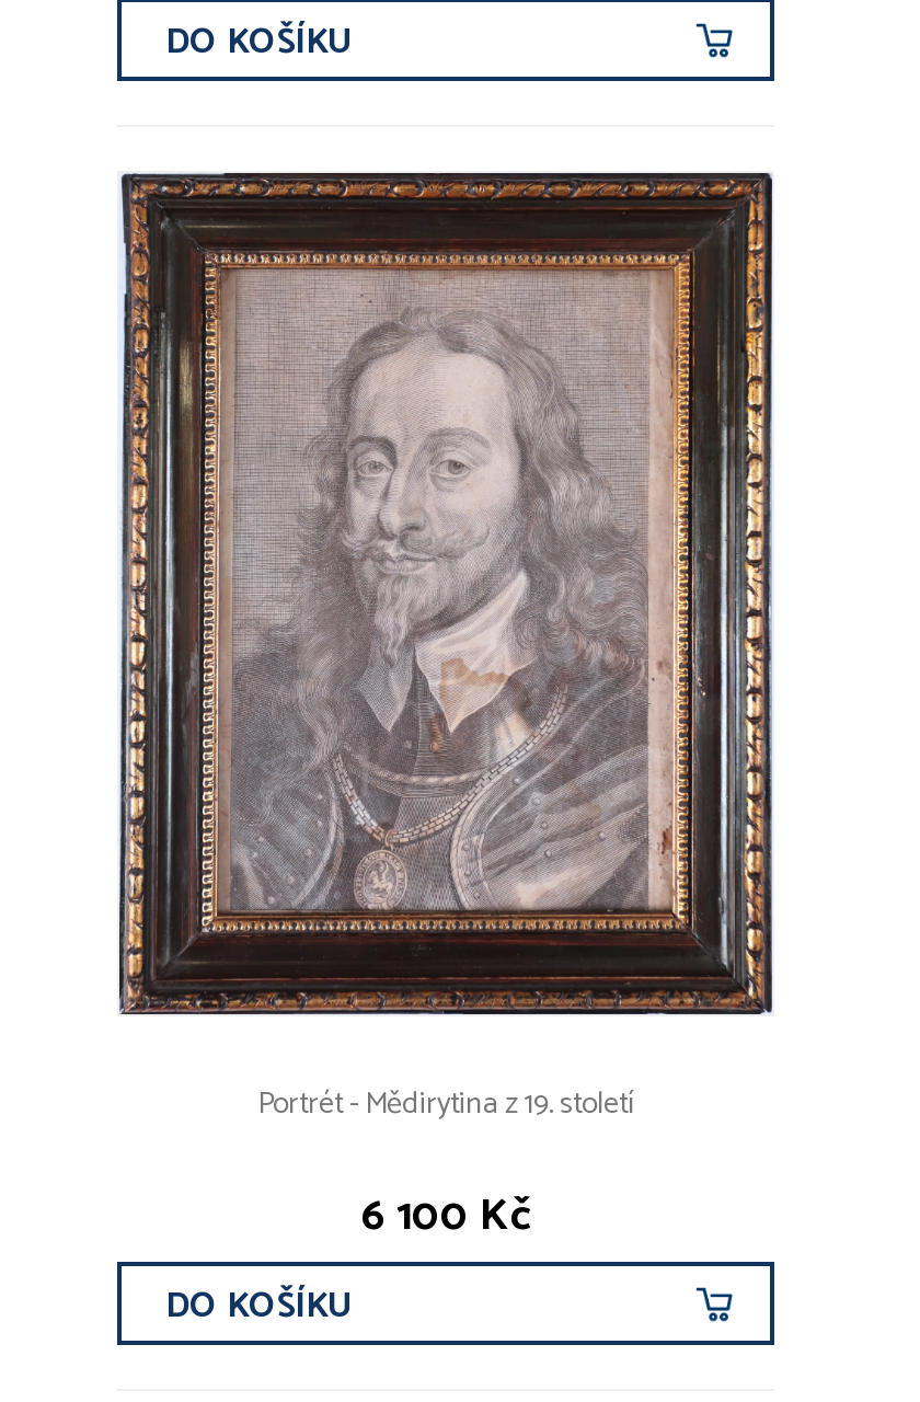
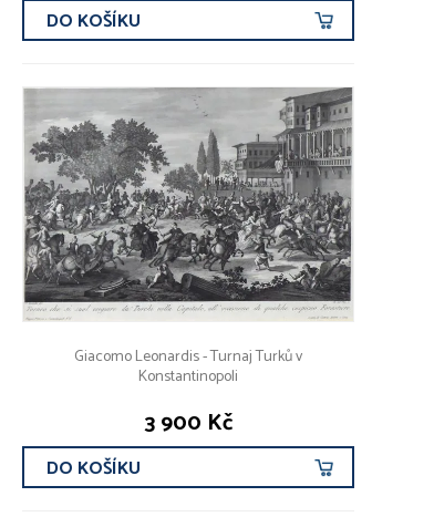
[117,171,774,1253] [image] | Portrét - Mědirytina z 19. století | 6 100 Kč -> [24,87,352,442] [image] | Giacomo Leonardis - Turnaj Turků v | Konstantinopoli | 3 900 Kč

